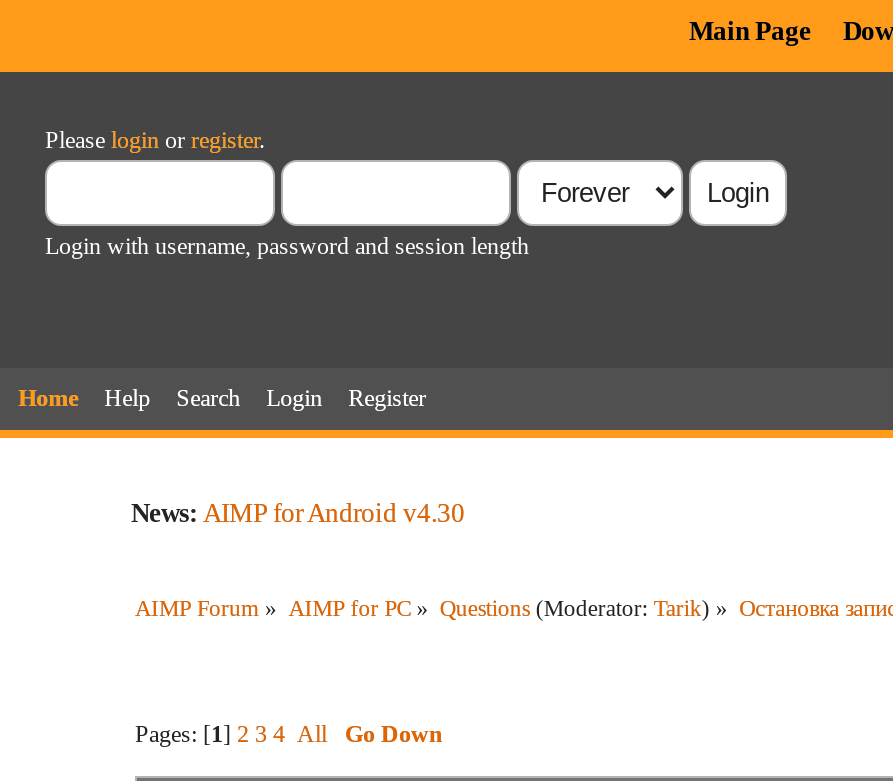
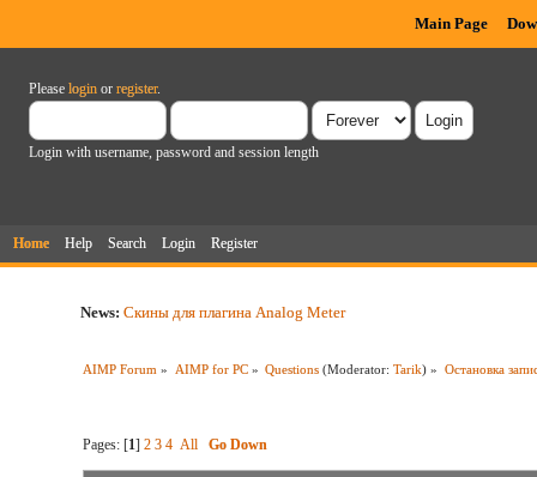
[131,498,465,528] News: AIMP for Android v4.30 -> [80,303,345,321] News: Скины для плагина Analog Meter

